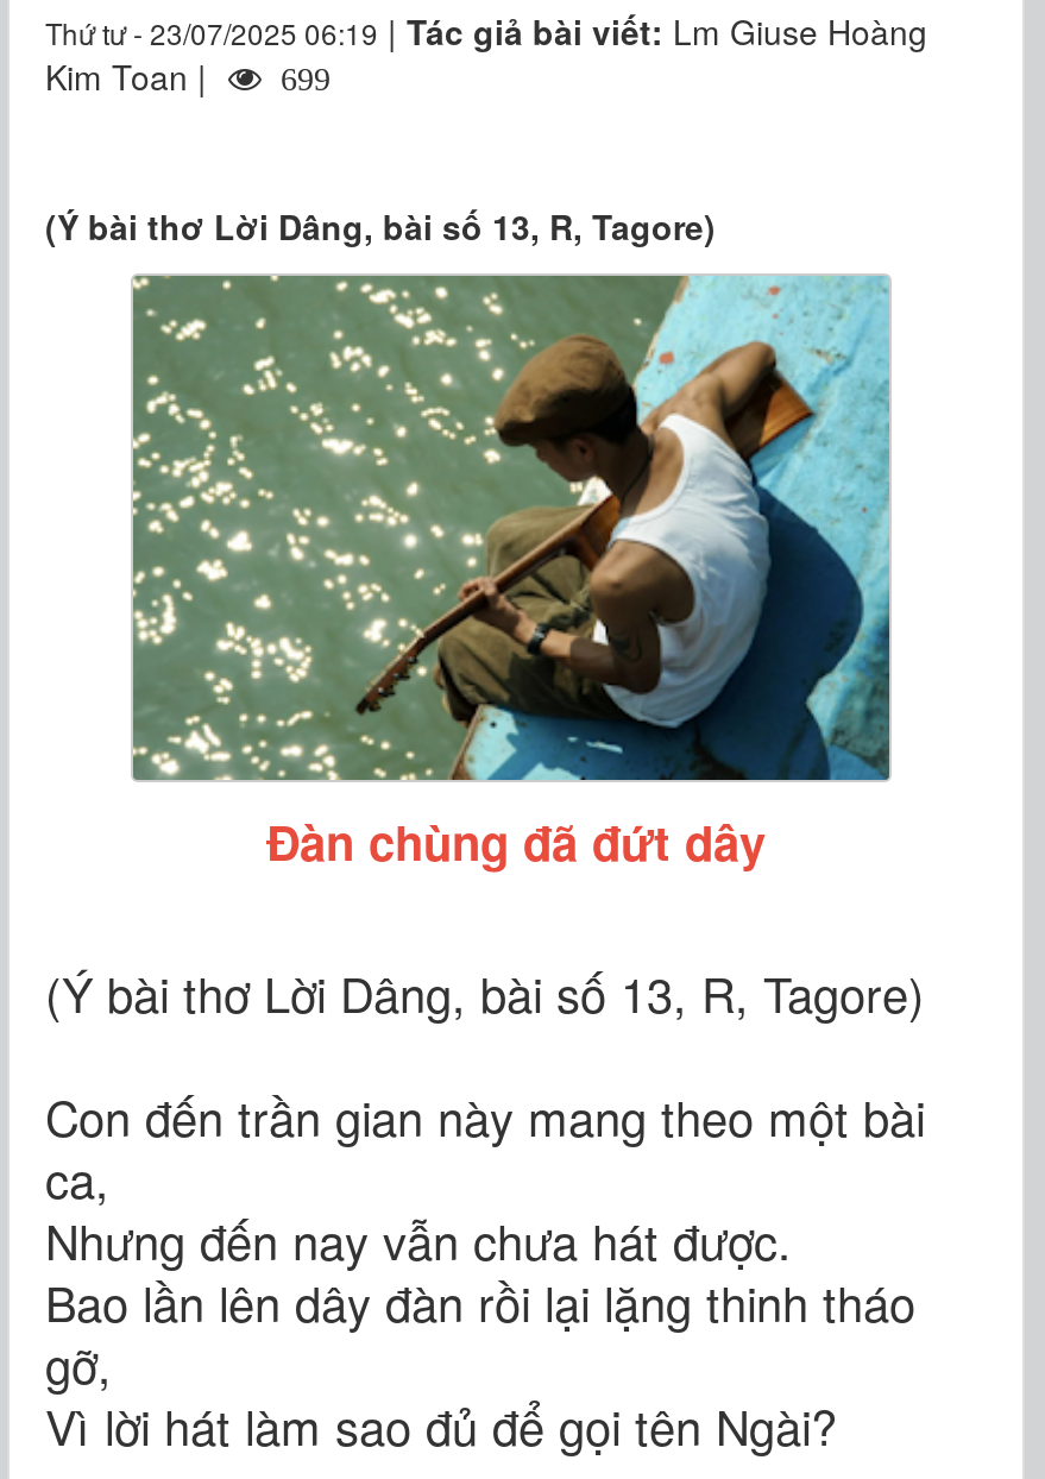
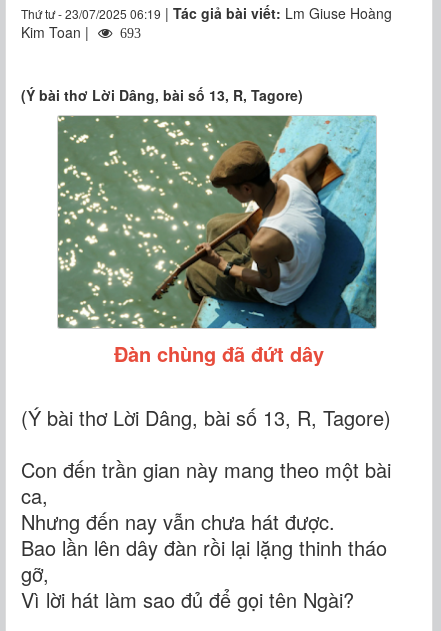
[262,62,331,95] 699 -> [112,26,141,40] 693

